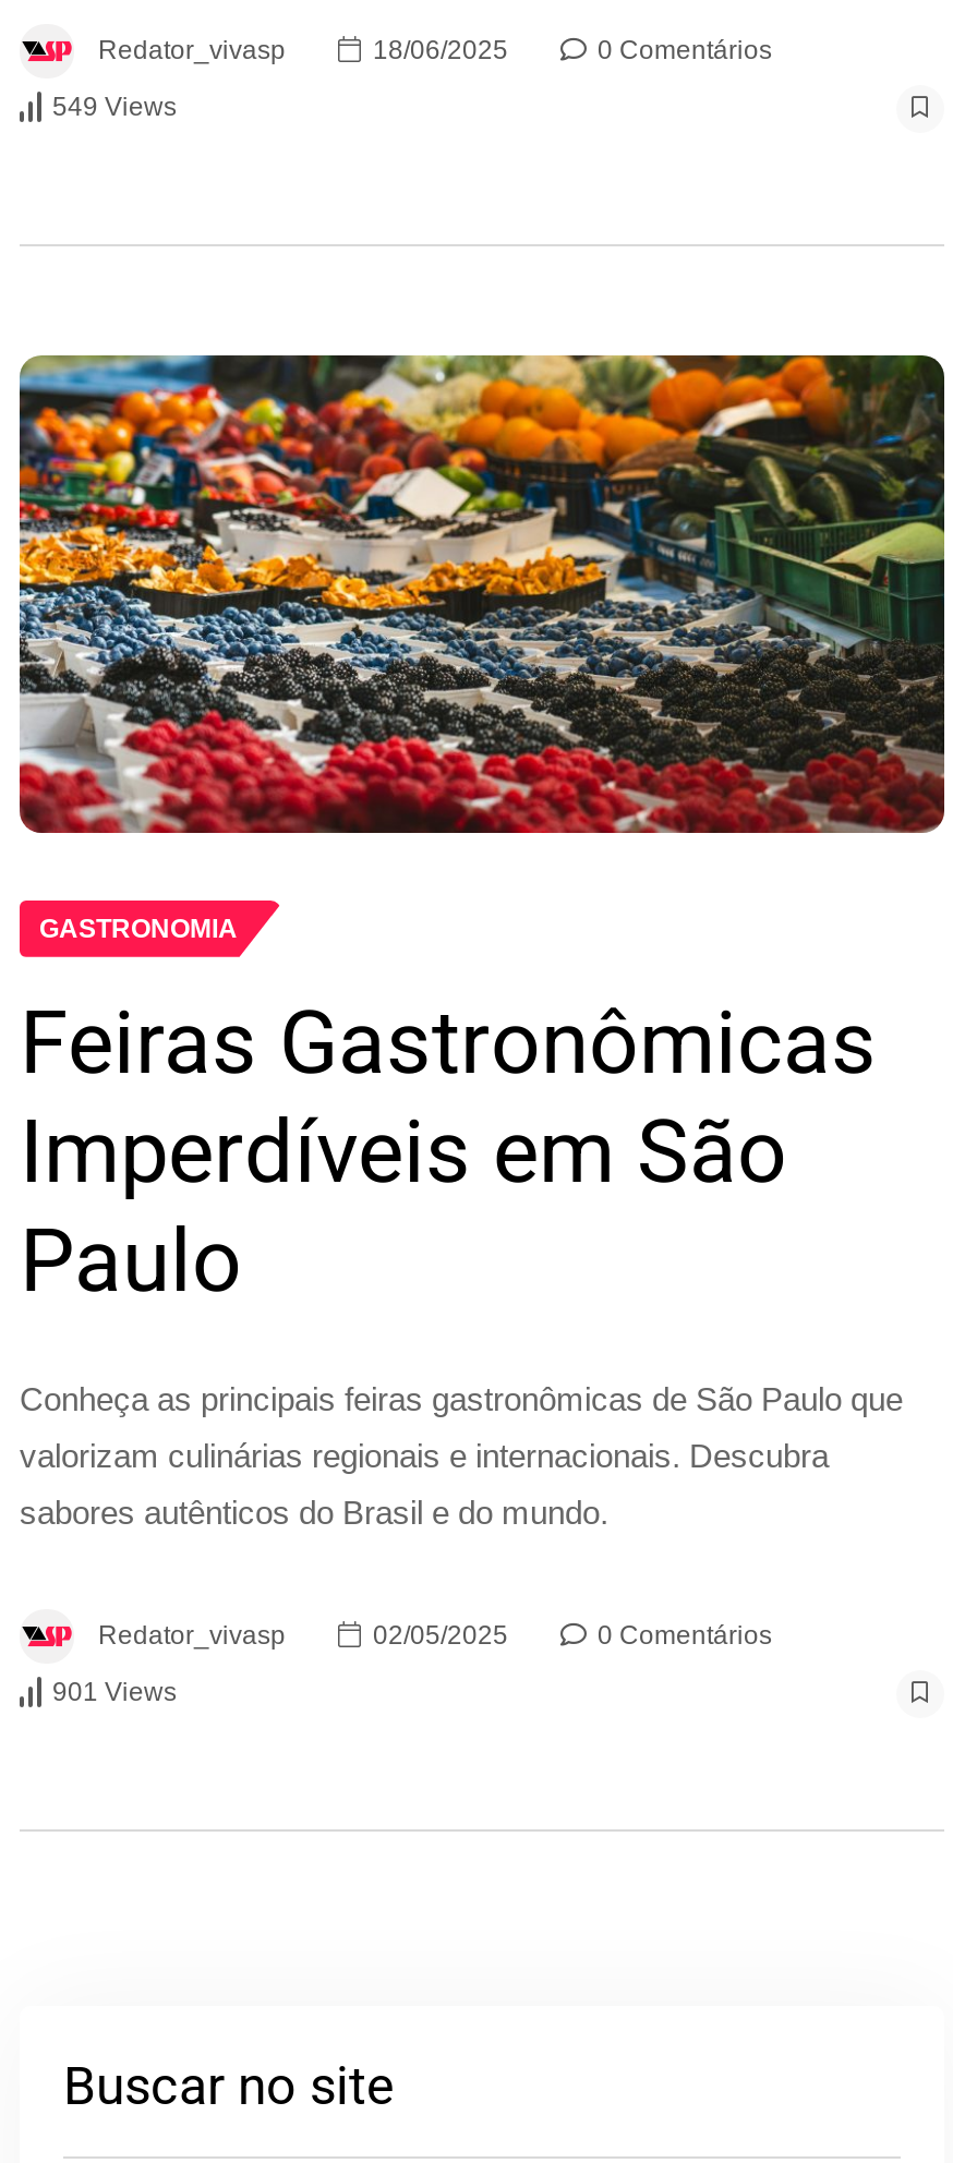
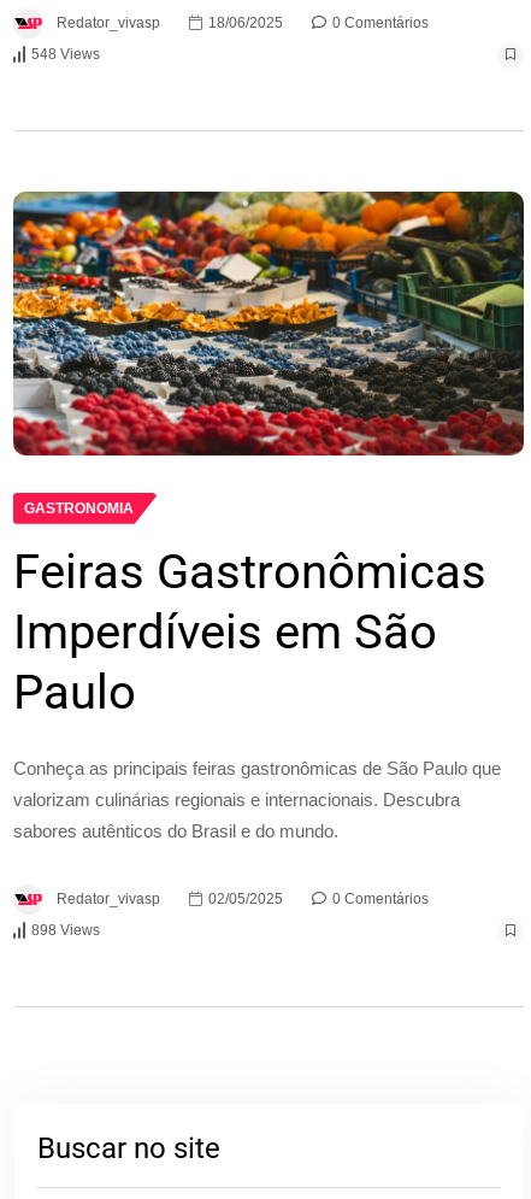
[52,92,177,123] 549 Views -> [31,46,100,63] 548 Views
[52,1677,177,1708] 901 Views -> [31,922,100,939] 898 Views

